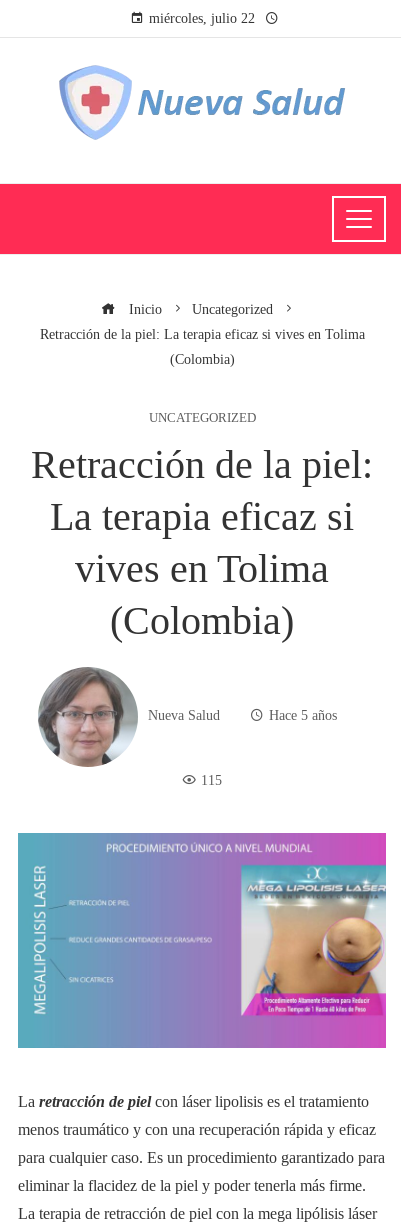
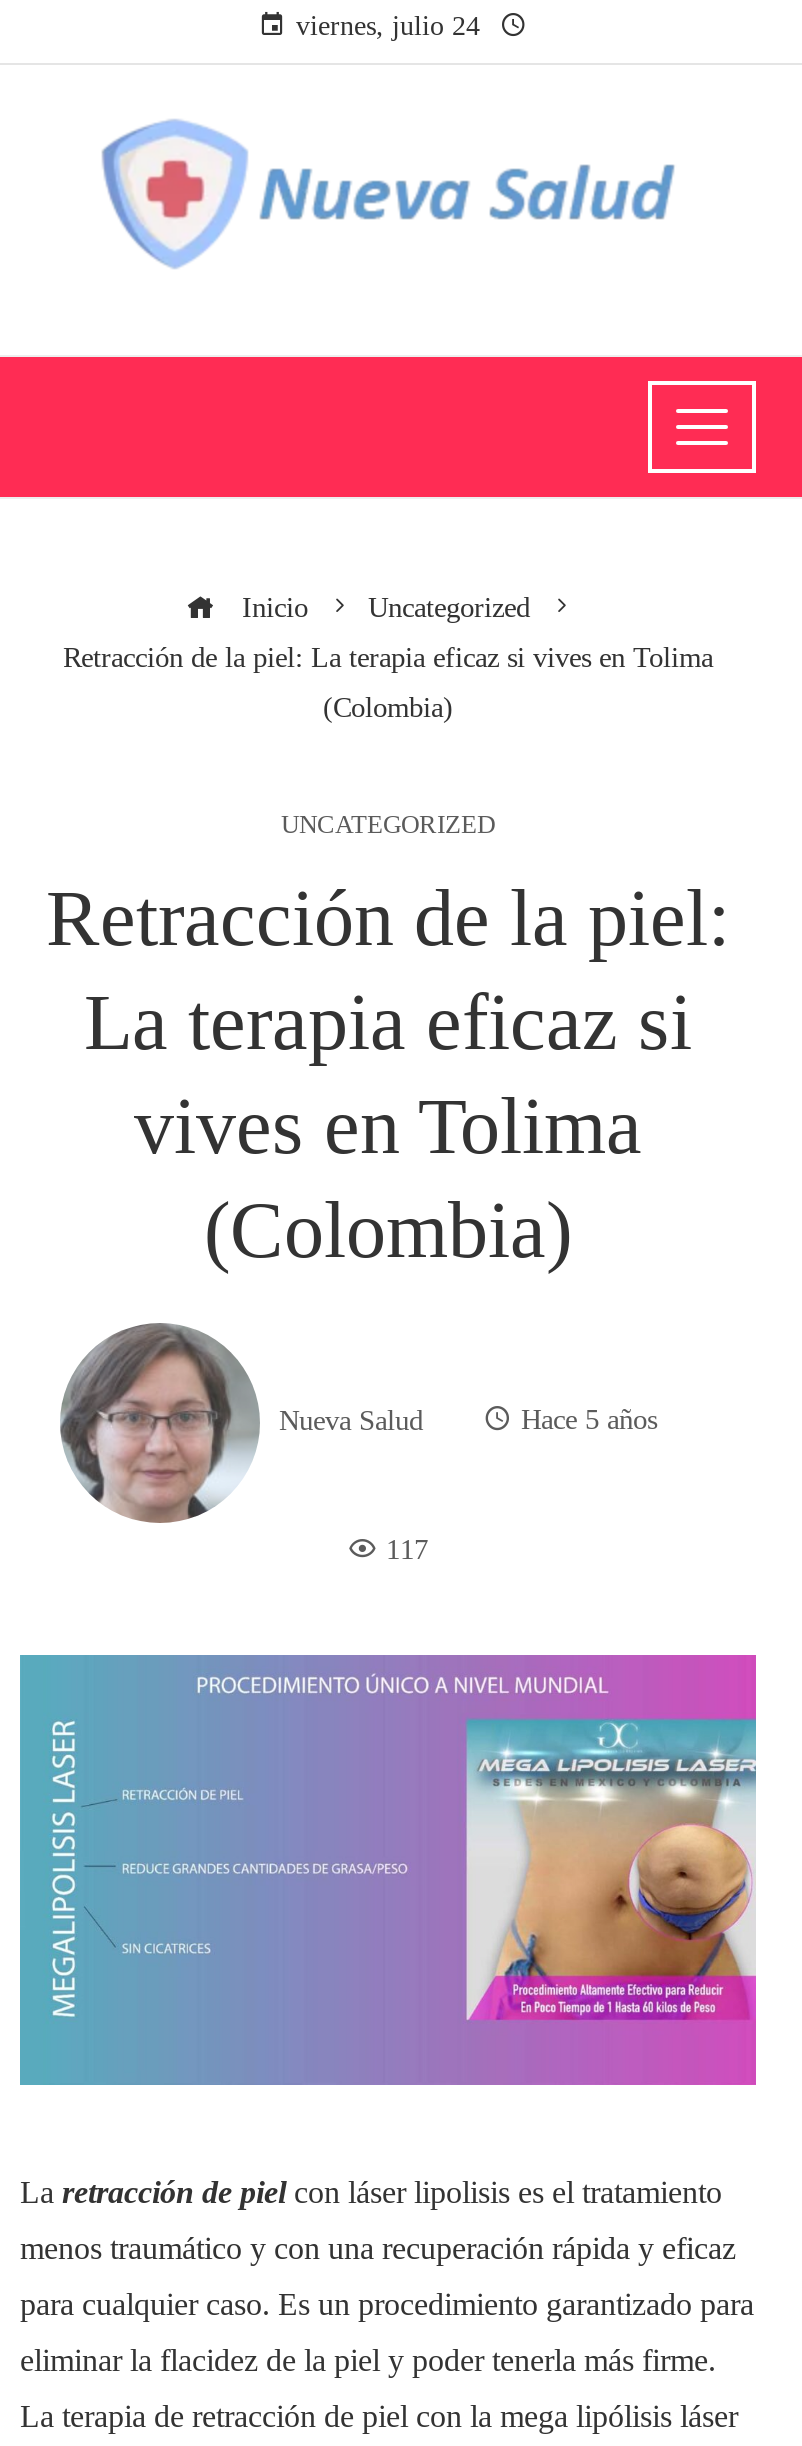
[149,11,255,26] miércoles, julio 22 -> [296,11,480,41] viernes, julio 24
[201,772,222,788] 115 -> [386,1533,428,1565] 117

